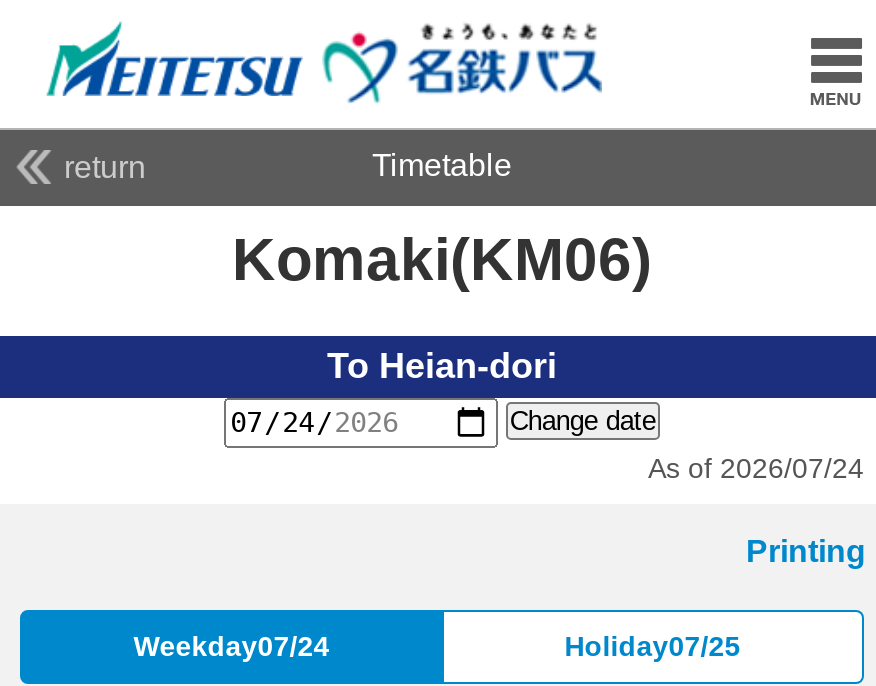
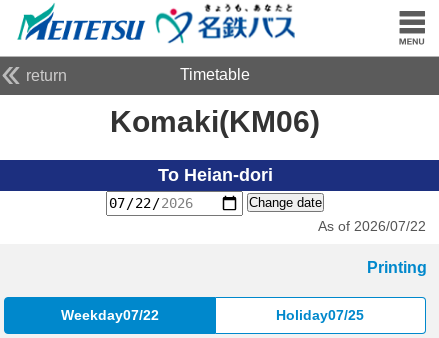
[648,452,864,484] As of 2026/07/24 -> [318,218,426,234] As of 2026/07/22
[134,631,330,663] Weekday07/24 -> [61,307,159,323] Weekday07/22

